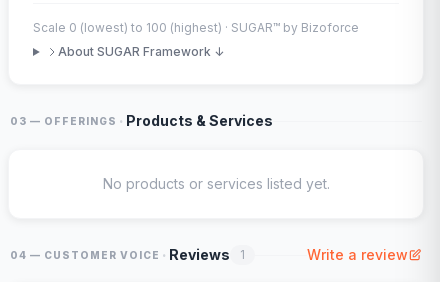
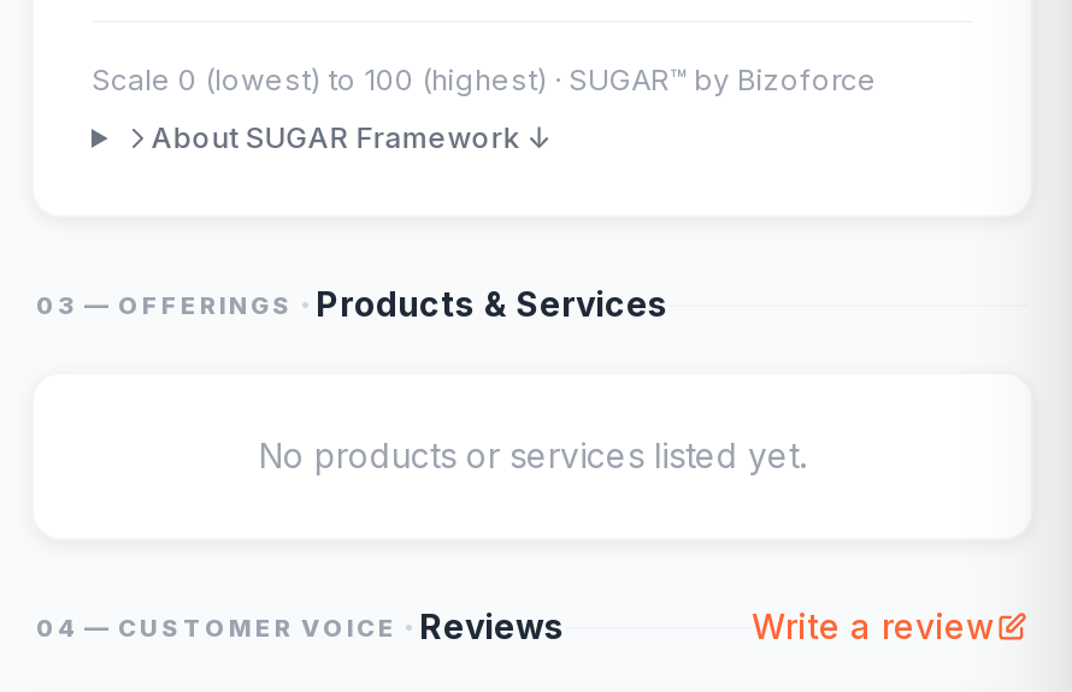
[240,247,245,262] 1 -> none

